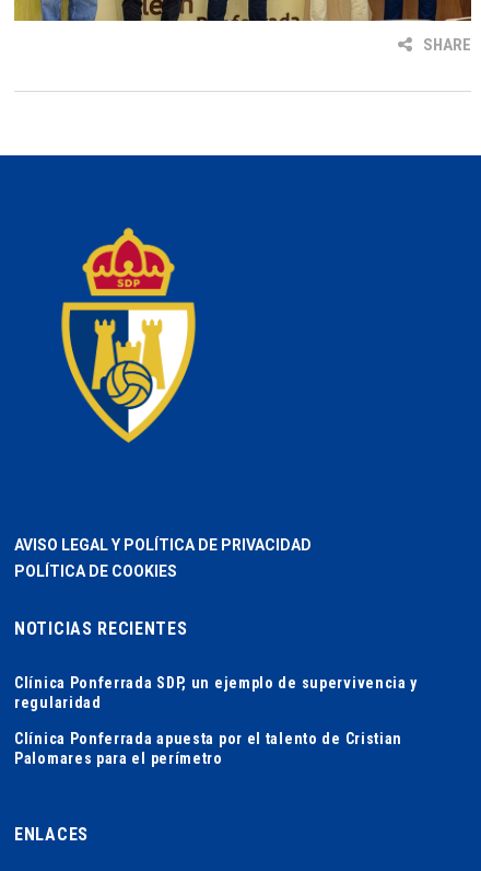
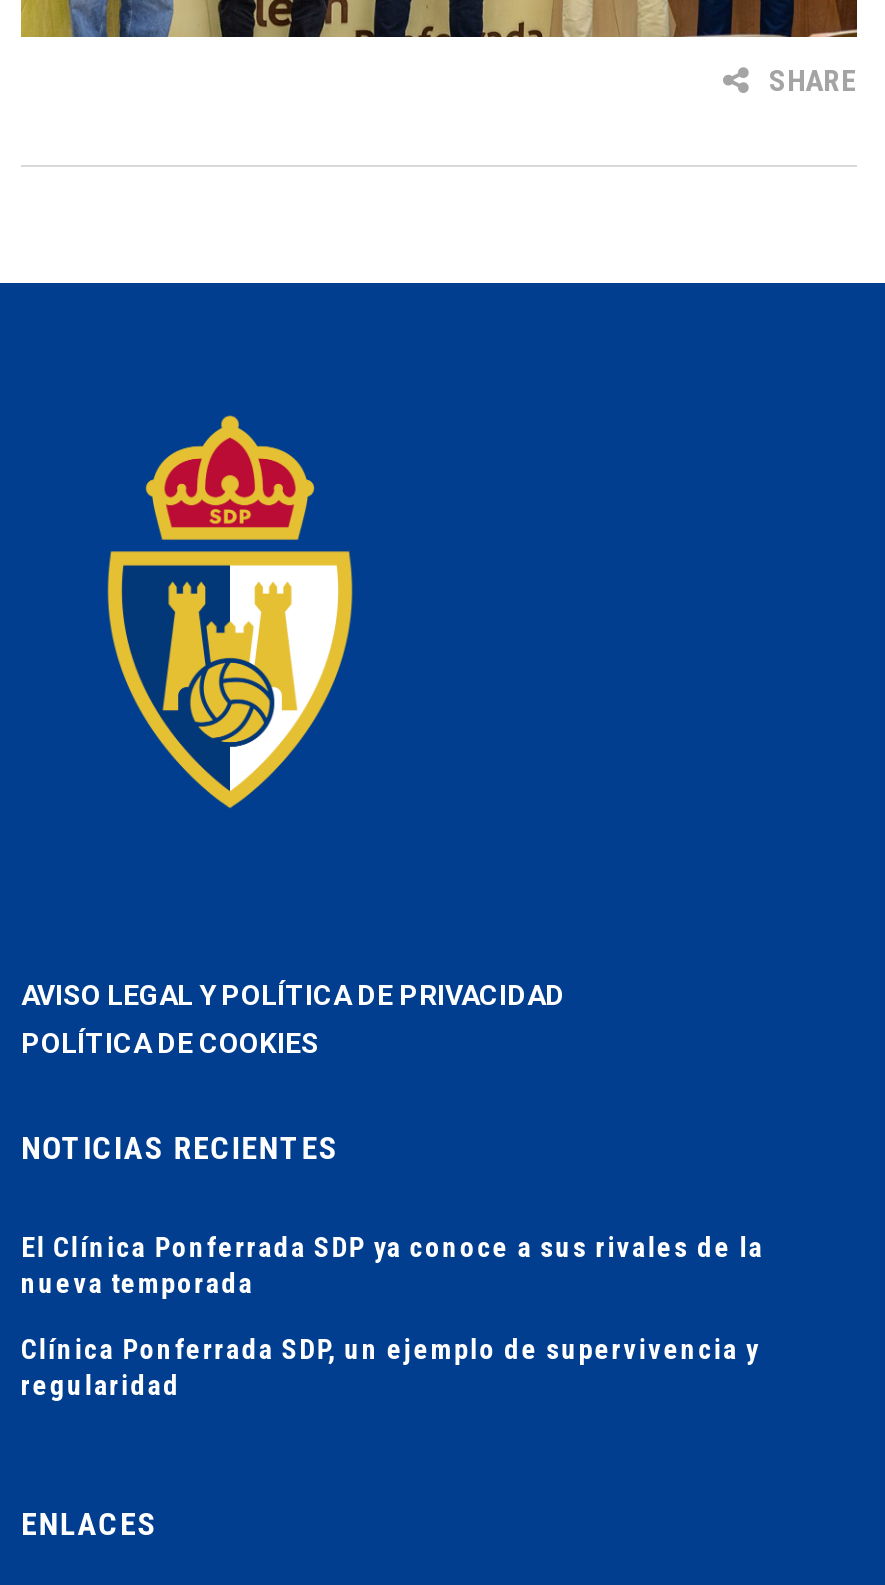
none -> [21,1231,764,1299] El Clínica Ponferrada SDP ya conoce a sus rivales de la | nueva temporada
moved [14,674,418,711] -> [21,1333,759,1401]: Clínica Ponferrada SDP, un ejemplo de supervivencia y | regularidad
[14,730,402,767] Clínica Ponferrada apuesta por el talento de Cristian | Palomares para el perímetro -> none

